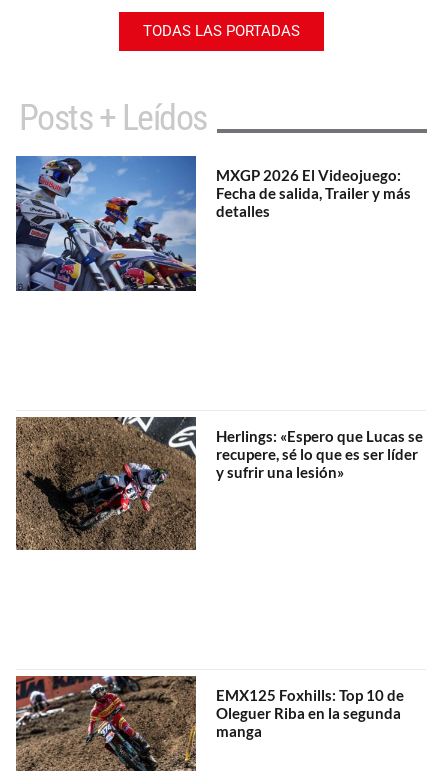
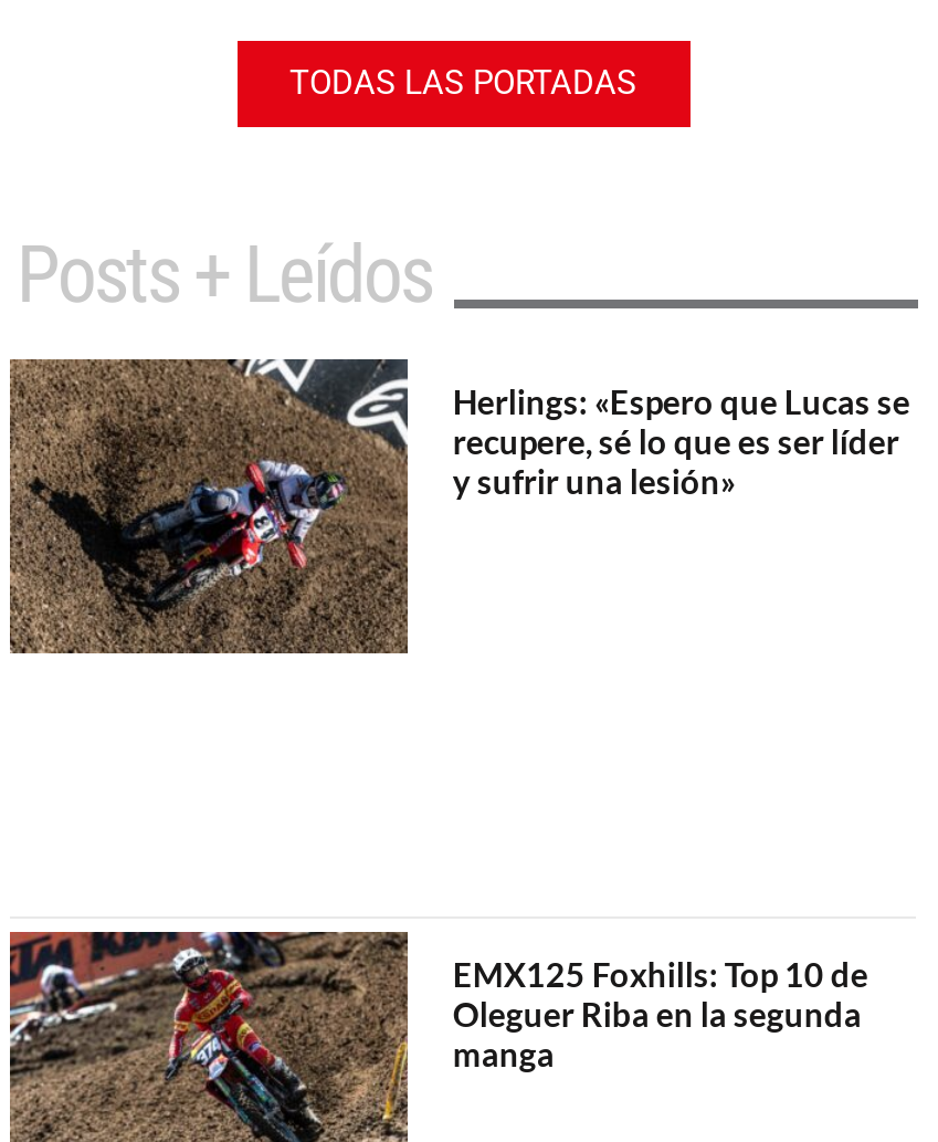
[15,155,411,292] [image] | MXGP 2026 El Videojuego: | Fecha de salida, Trailer y más | detalles -> none

